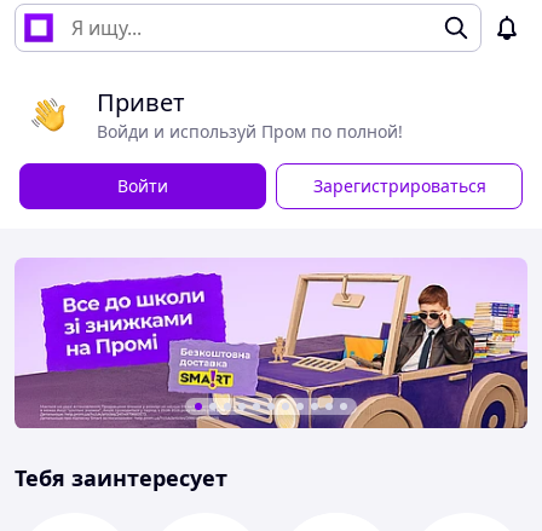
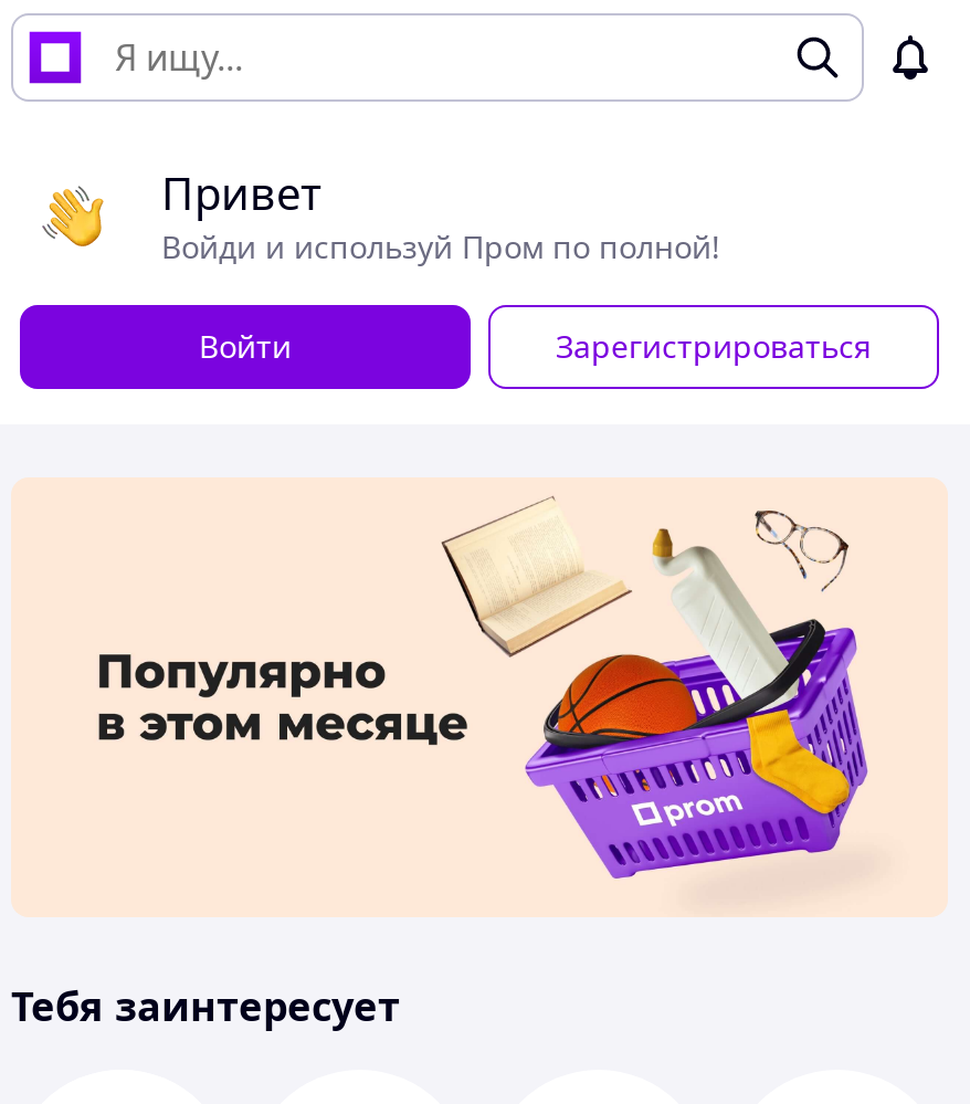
[13,258,529,429] [image] -> [13,480,946,917] [image]

